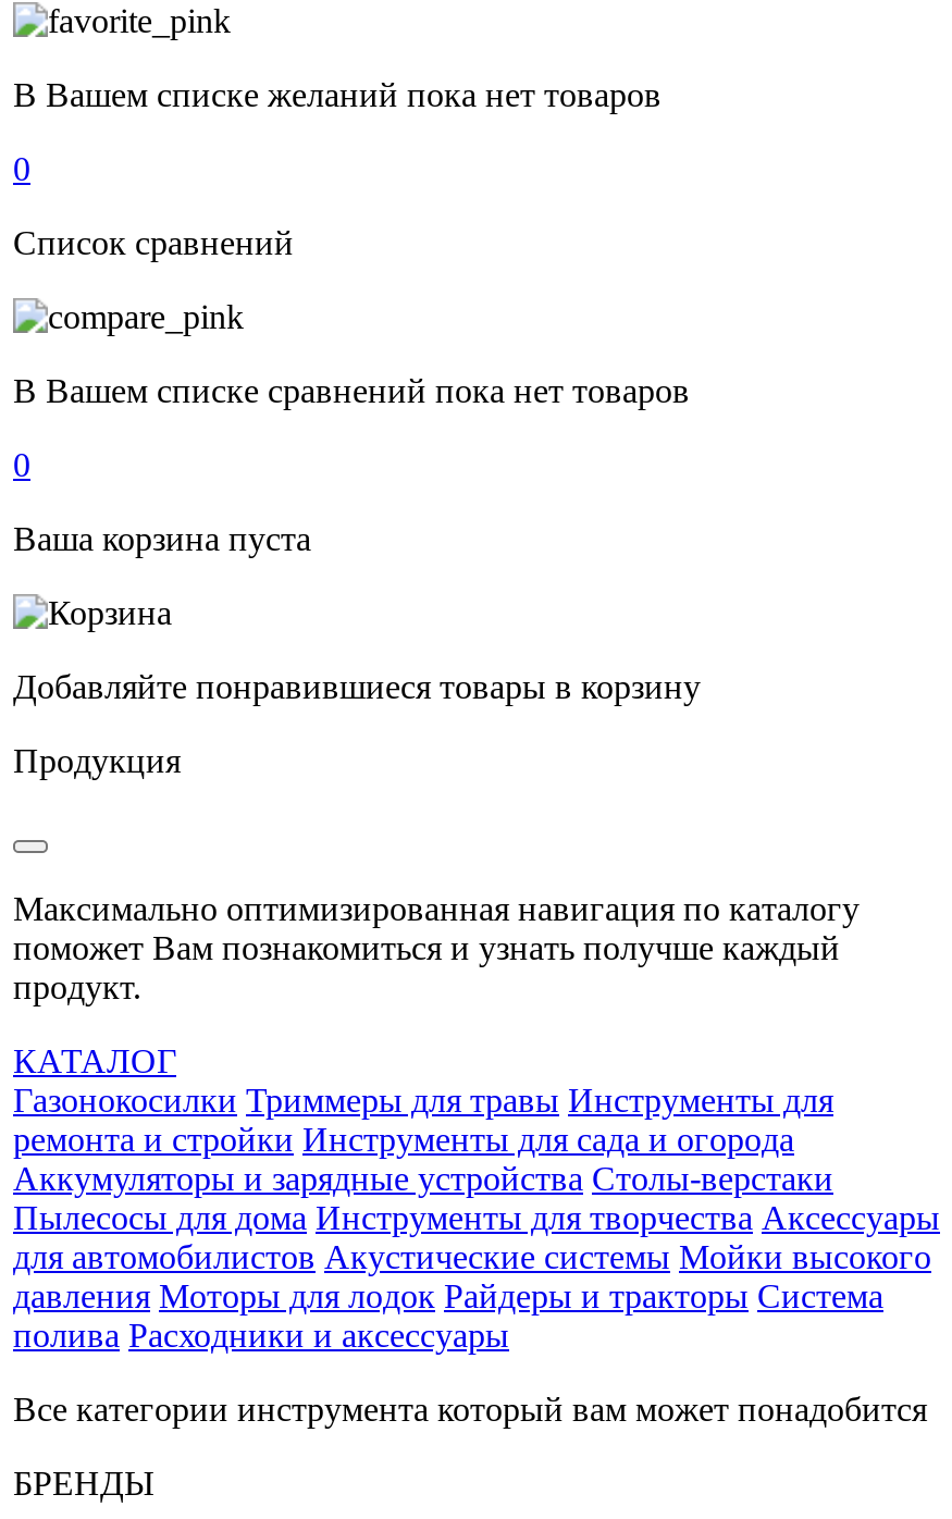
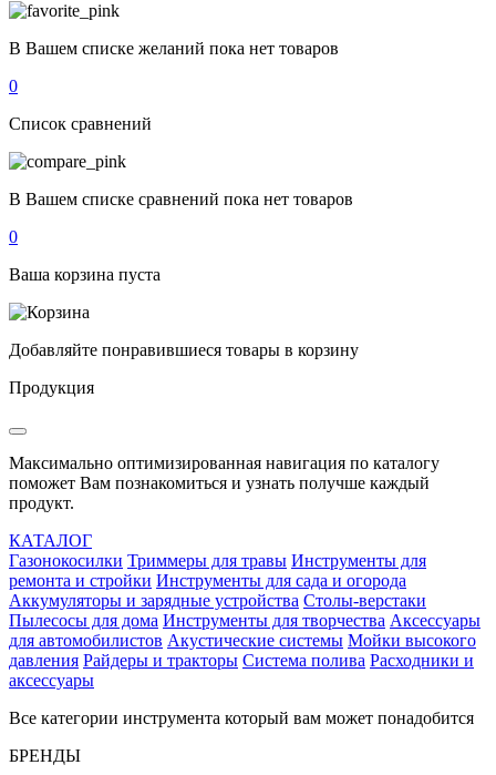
[13,1277,883,1354] давления Моторы для лодок Райдеры и тракторы Система | полива Расходники и аксессуары -> [9,651,474,690] давления Райдеры и тракторы Система полива Расходники и | аксессуары

